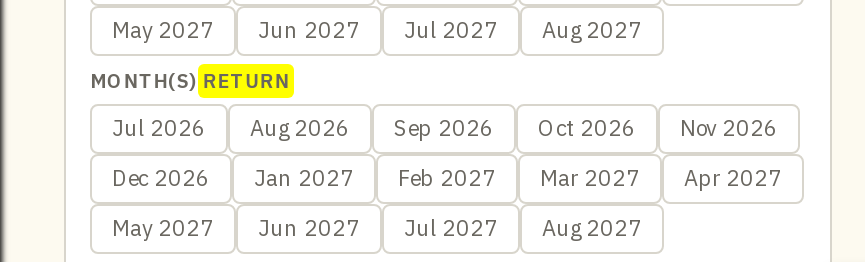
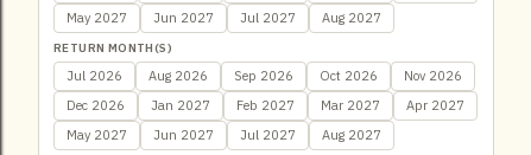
[90,68,289,94] MONTH(S) RETURN -> [53,40,172,55] RETURN MONTH(S)

